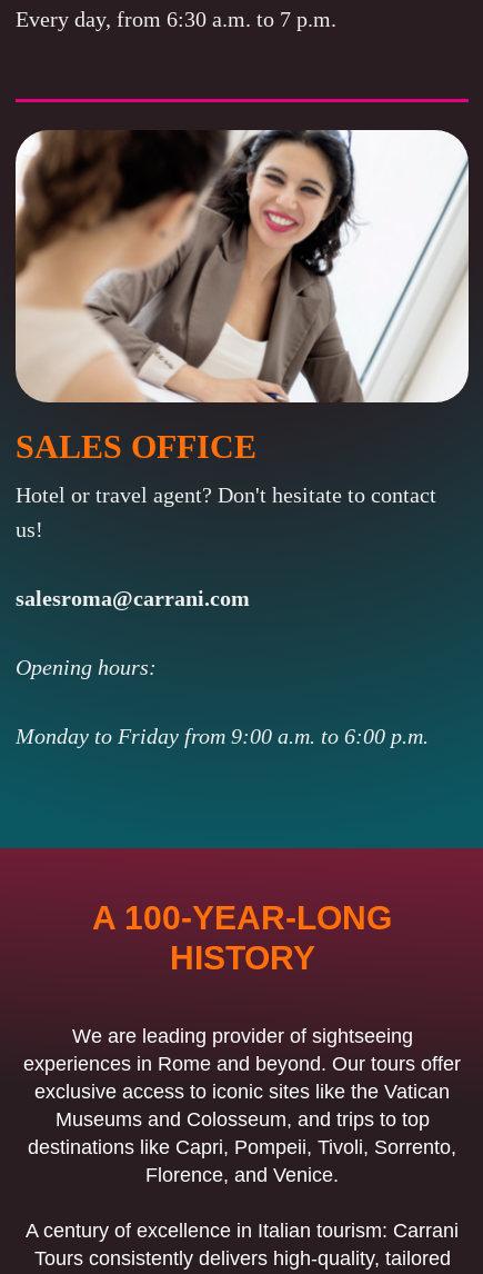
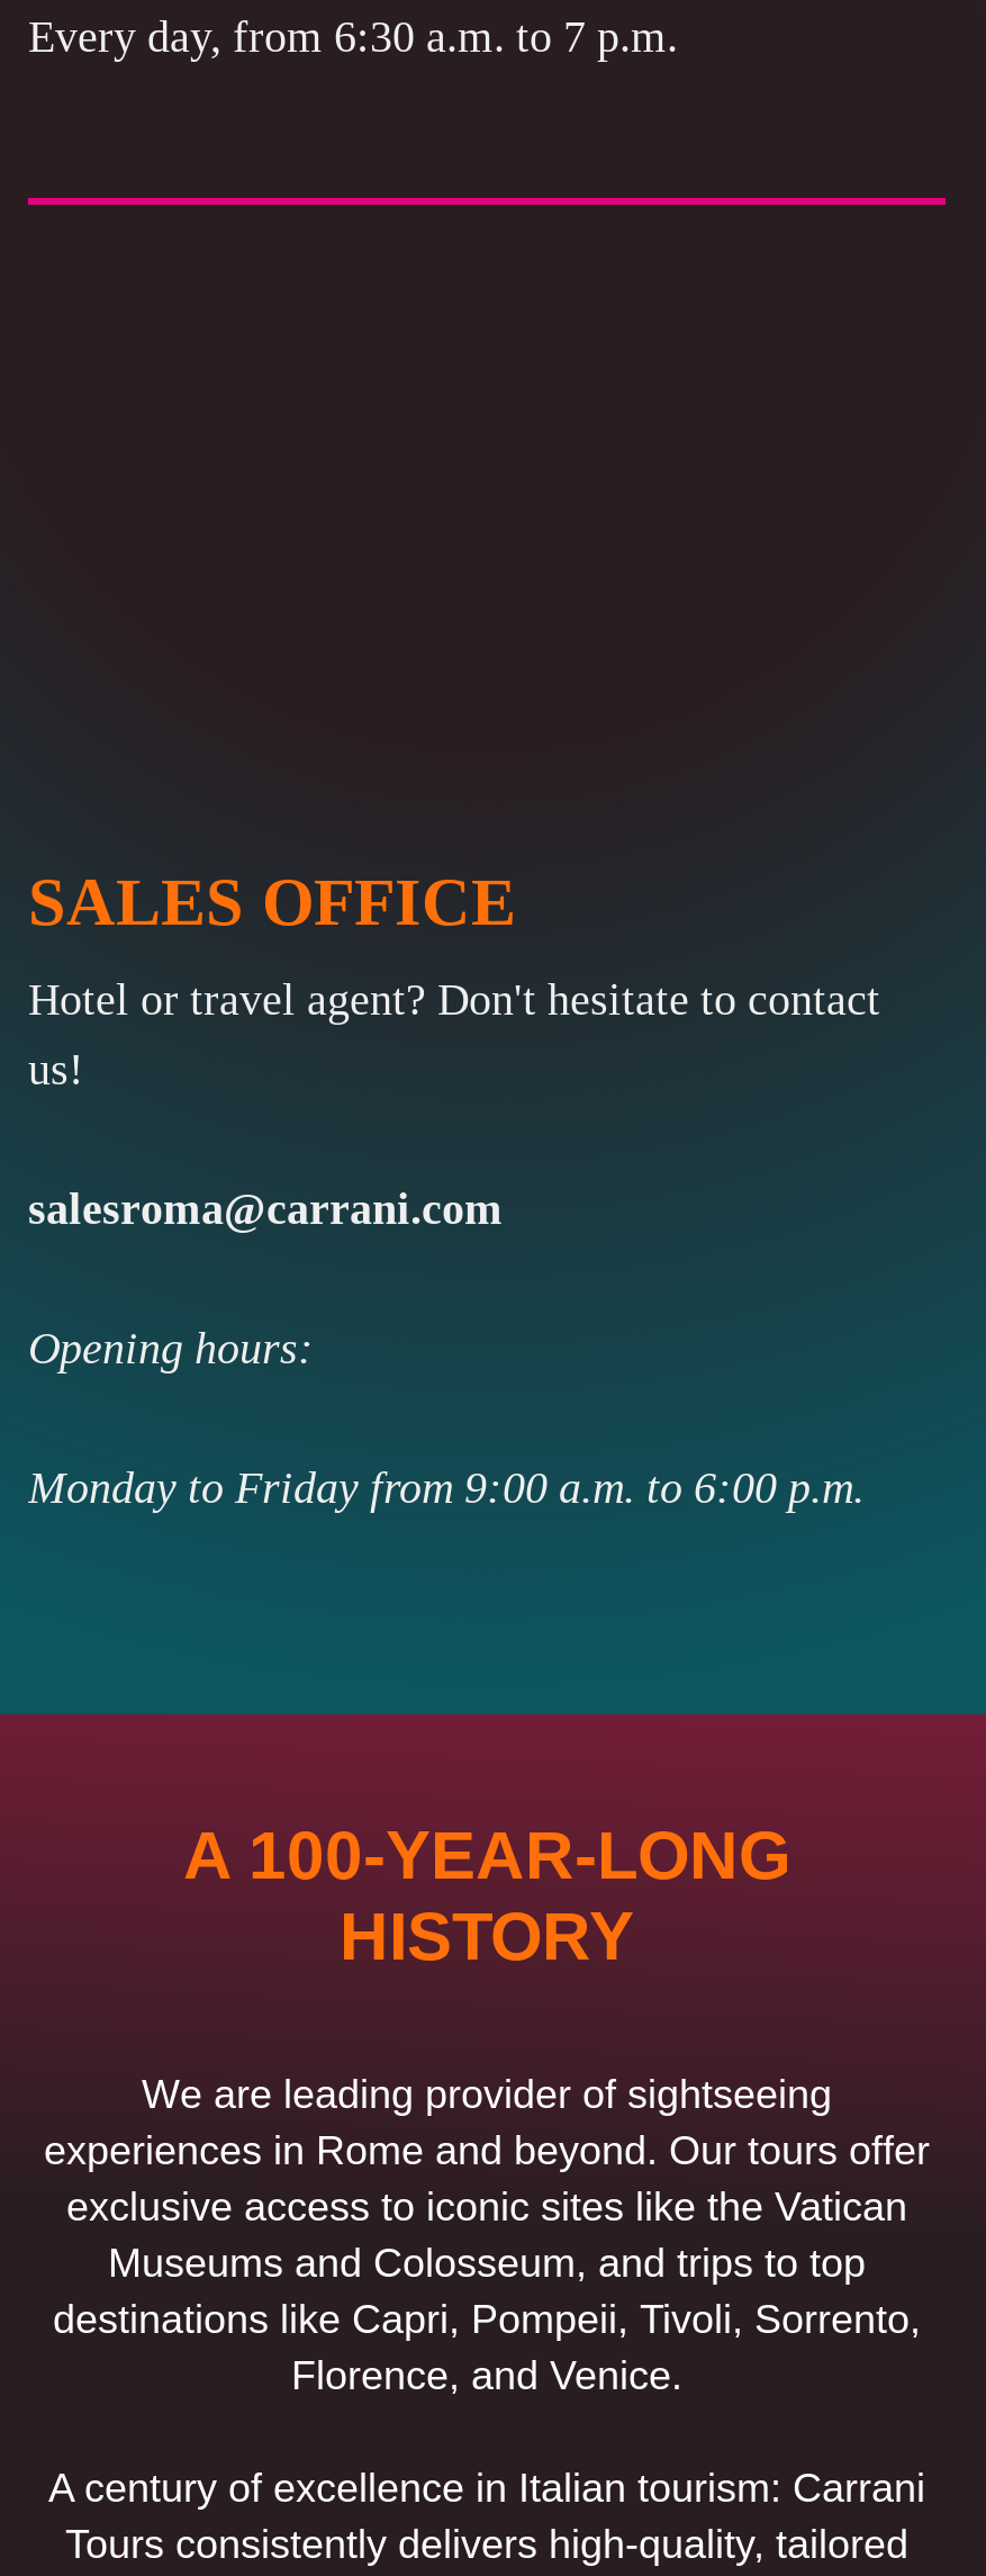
[14,129,470,404] [image] -> none

